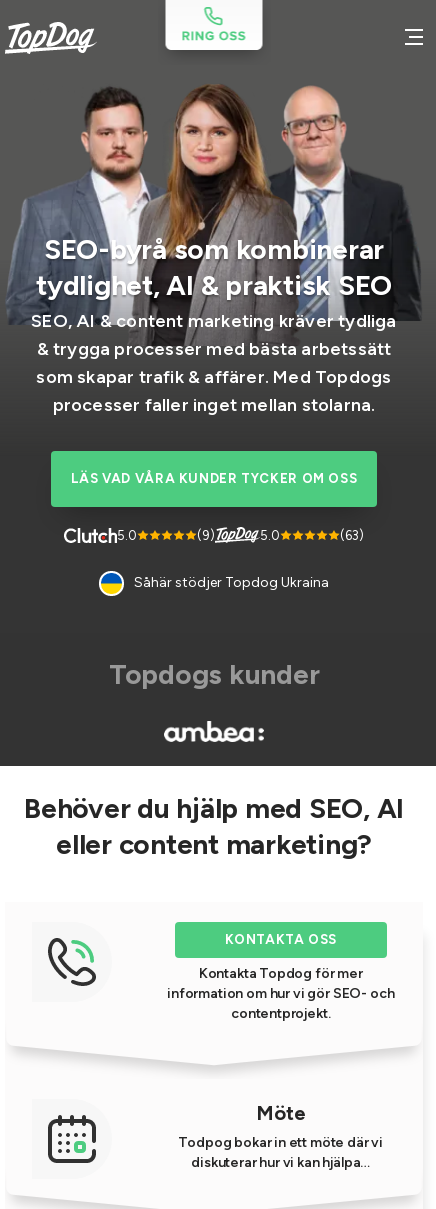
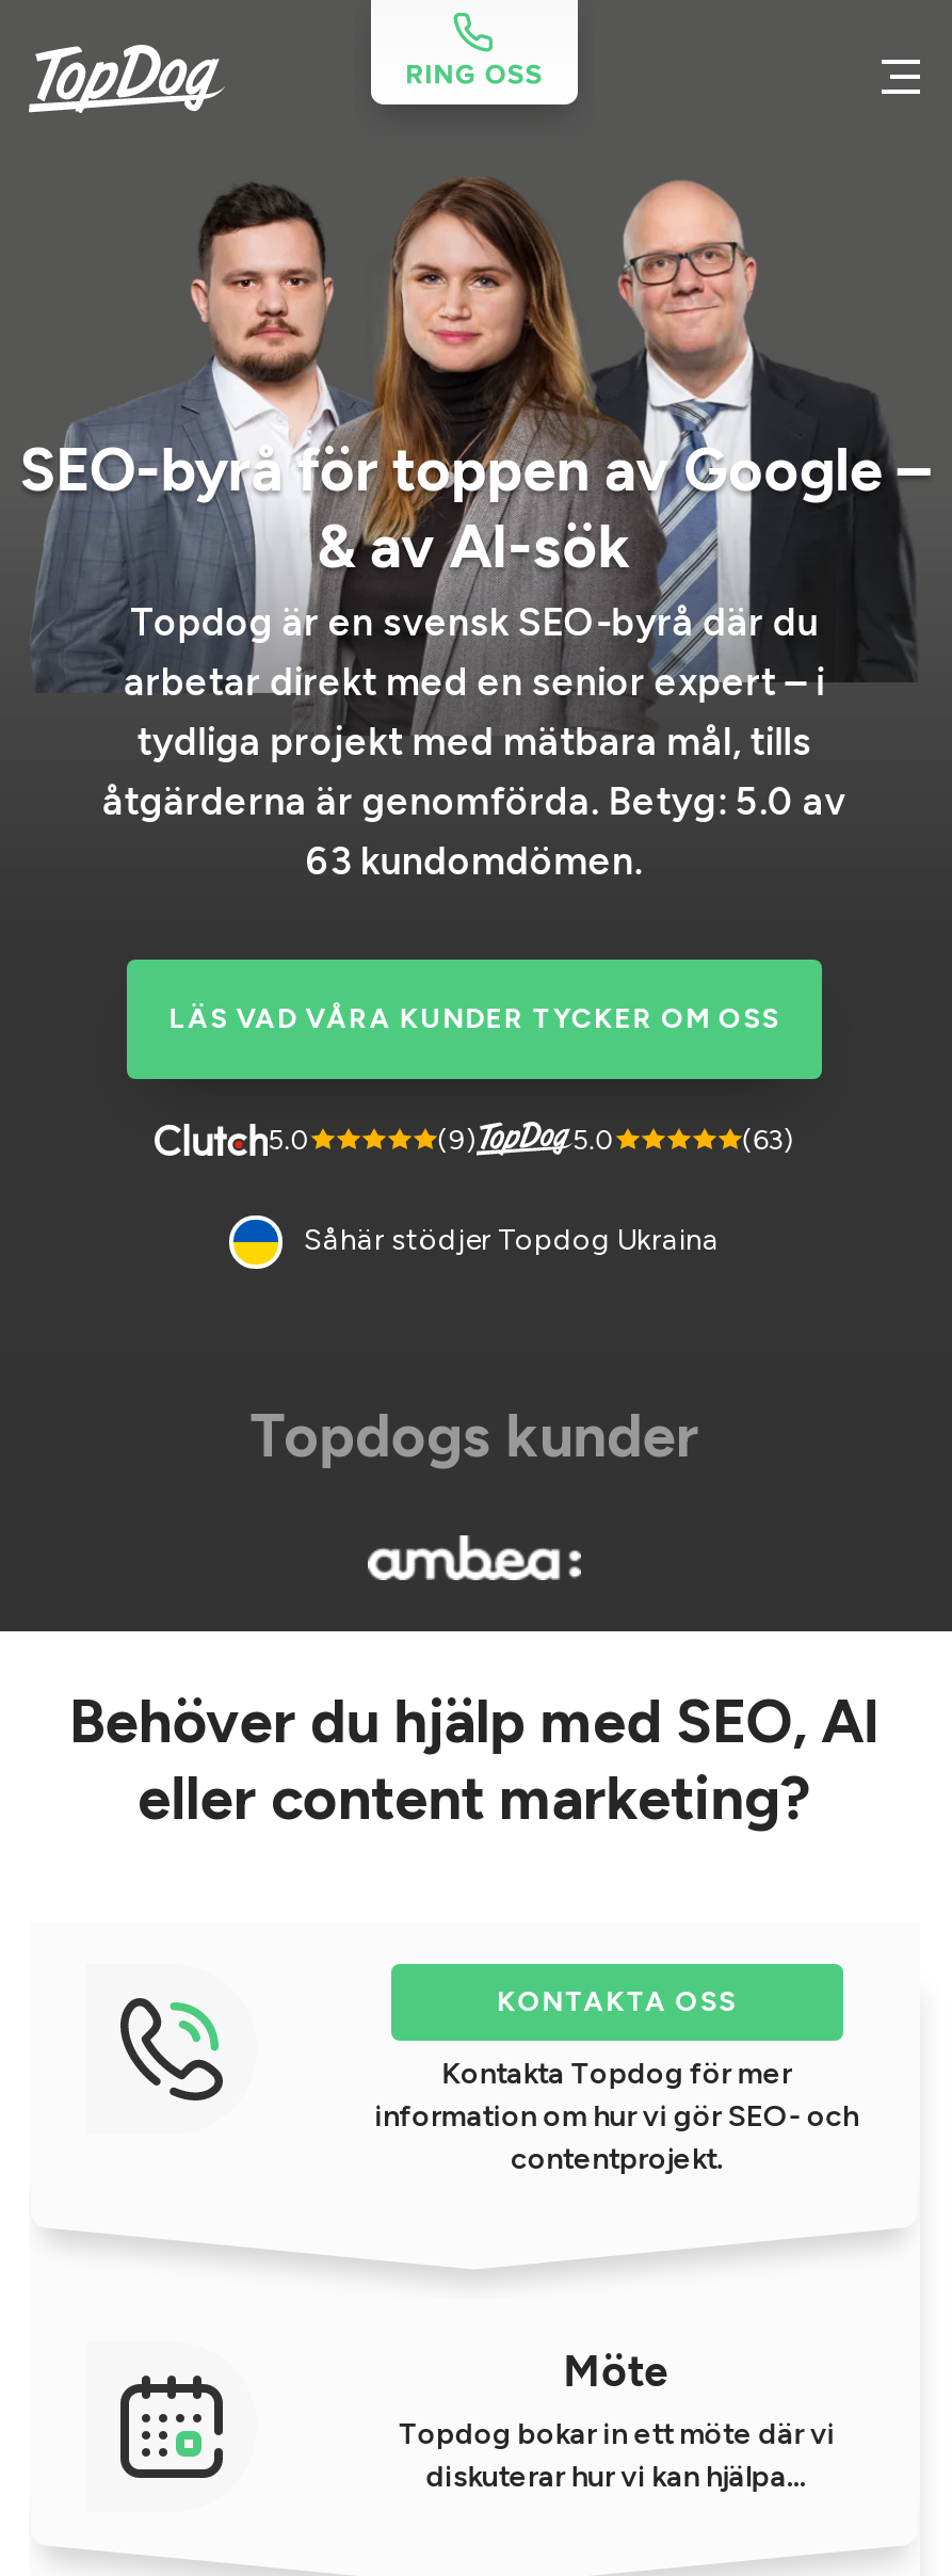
[31,232,397,416] SEO-byrå som kombinerar | tydlighet, AI & praktisk SEO | SEO, AI & content marketing kräver tydliga | & trygga processer med bästa arbetssätt | som skapar trafik & affärer. Med Topdogs | processer faller inget mellan stolarna. -> [20,433,929,885] SEO-byrå för toppen av Google – | & av AI-sök | Topdog är en svensk SEO-byrå där du | arbetar direkt med en senior expert – i | tydliga projekt med mätbara mål, tills | åtgärderna är genomförda. Betyg: 5.0 av | 63 kundomdömen.
[178,1134,383,1151] Todpog bokar in ett möte där vi -> [398,2416,835,2452] Topdog bokar in ett möte där vi

